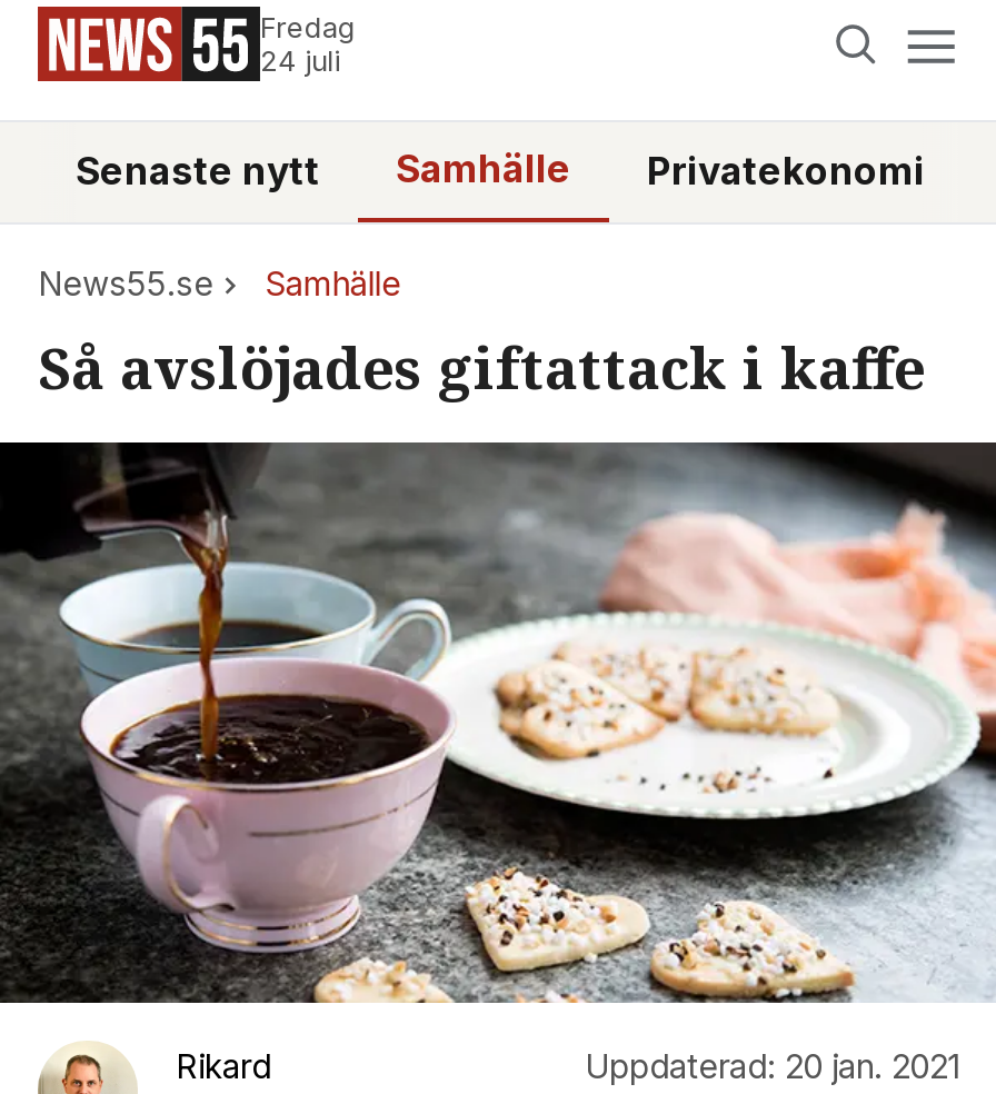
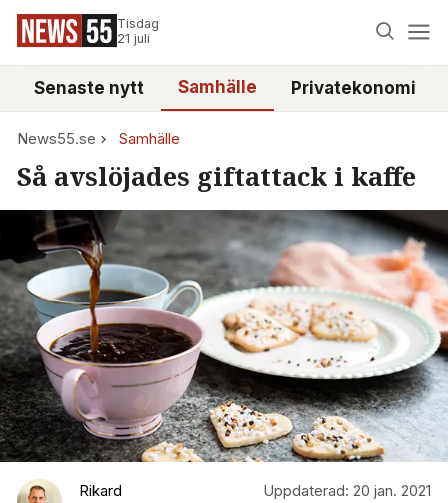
[260,11,356,78] Fredag | 24 juli -> [117,16,159,46] Tisdag | 21 juli

